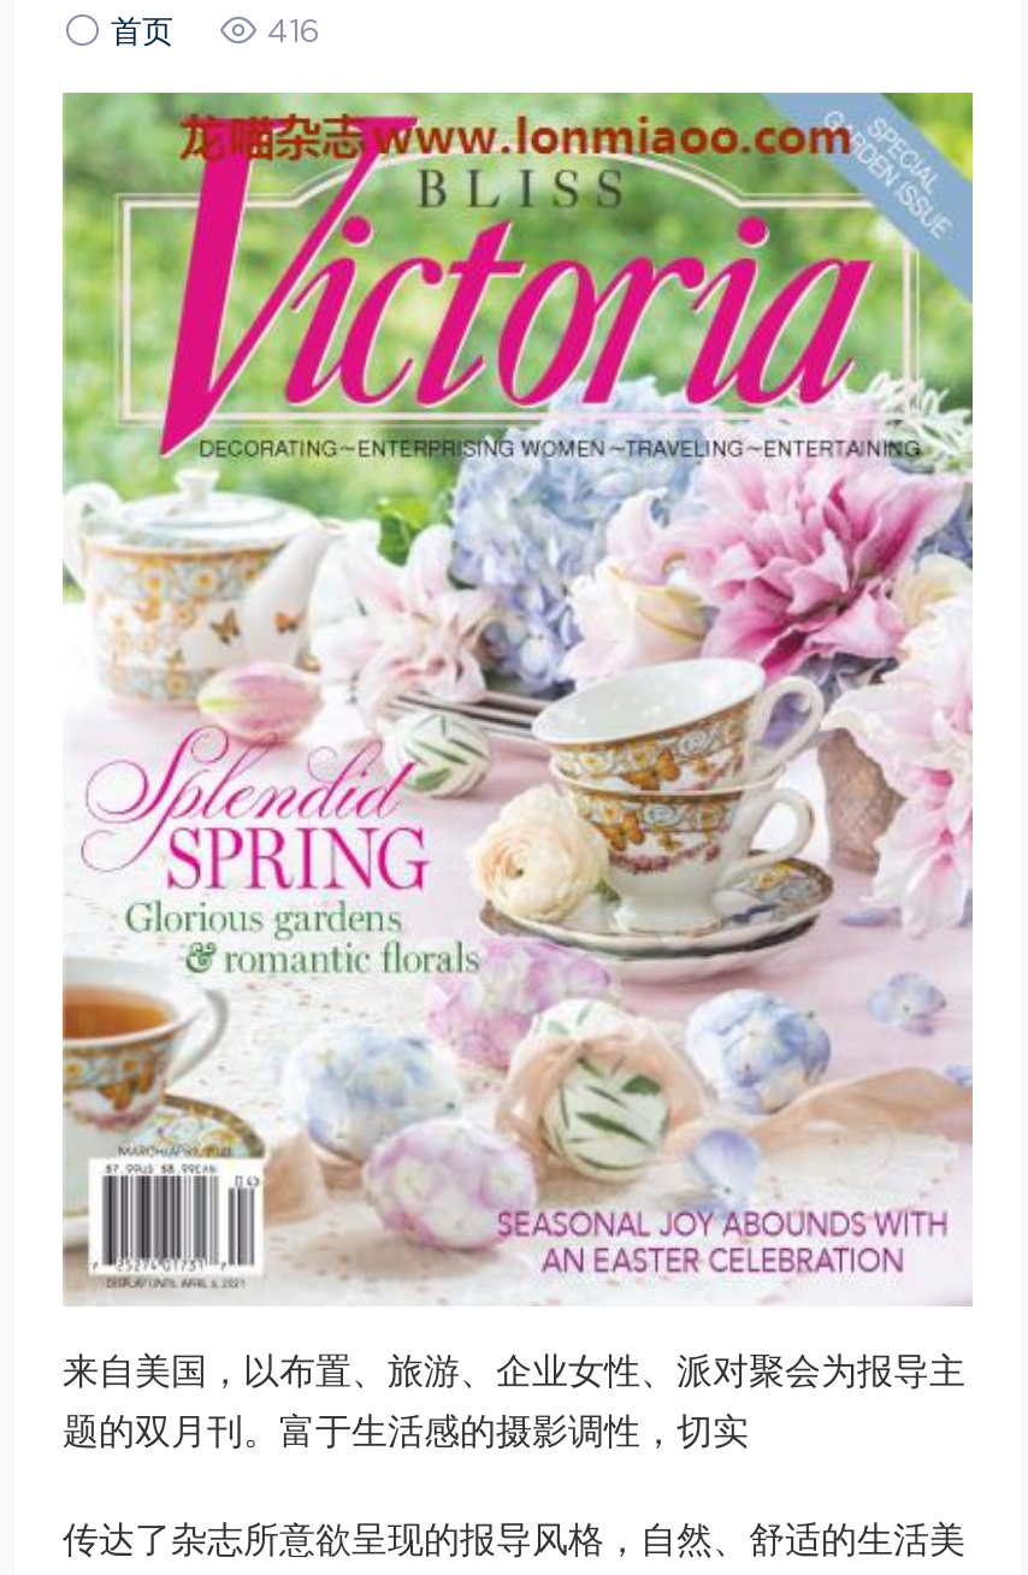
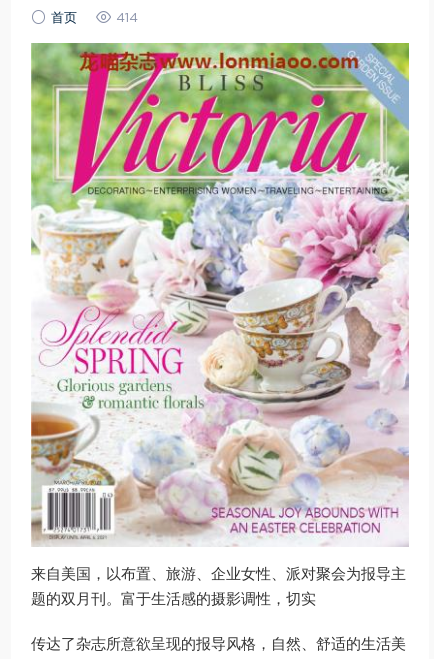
[258,18,320,49] 416 -> [112,12,138,25] 414

